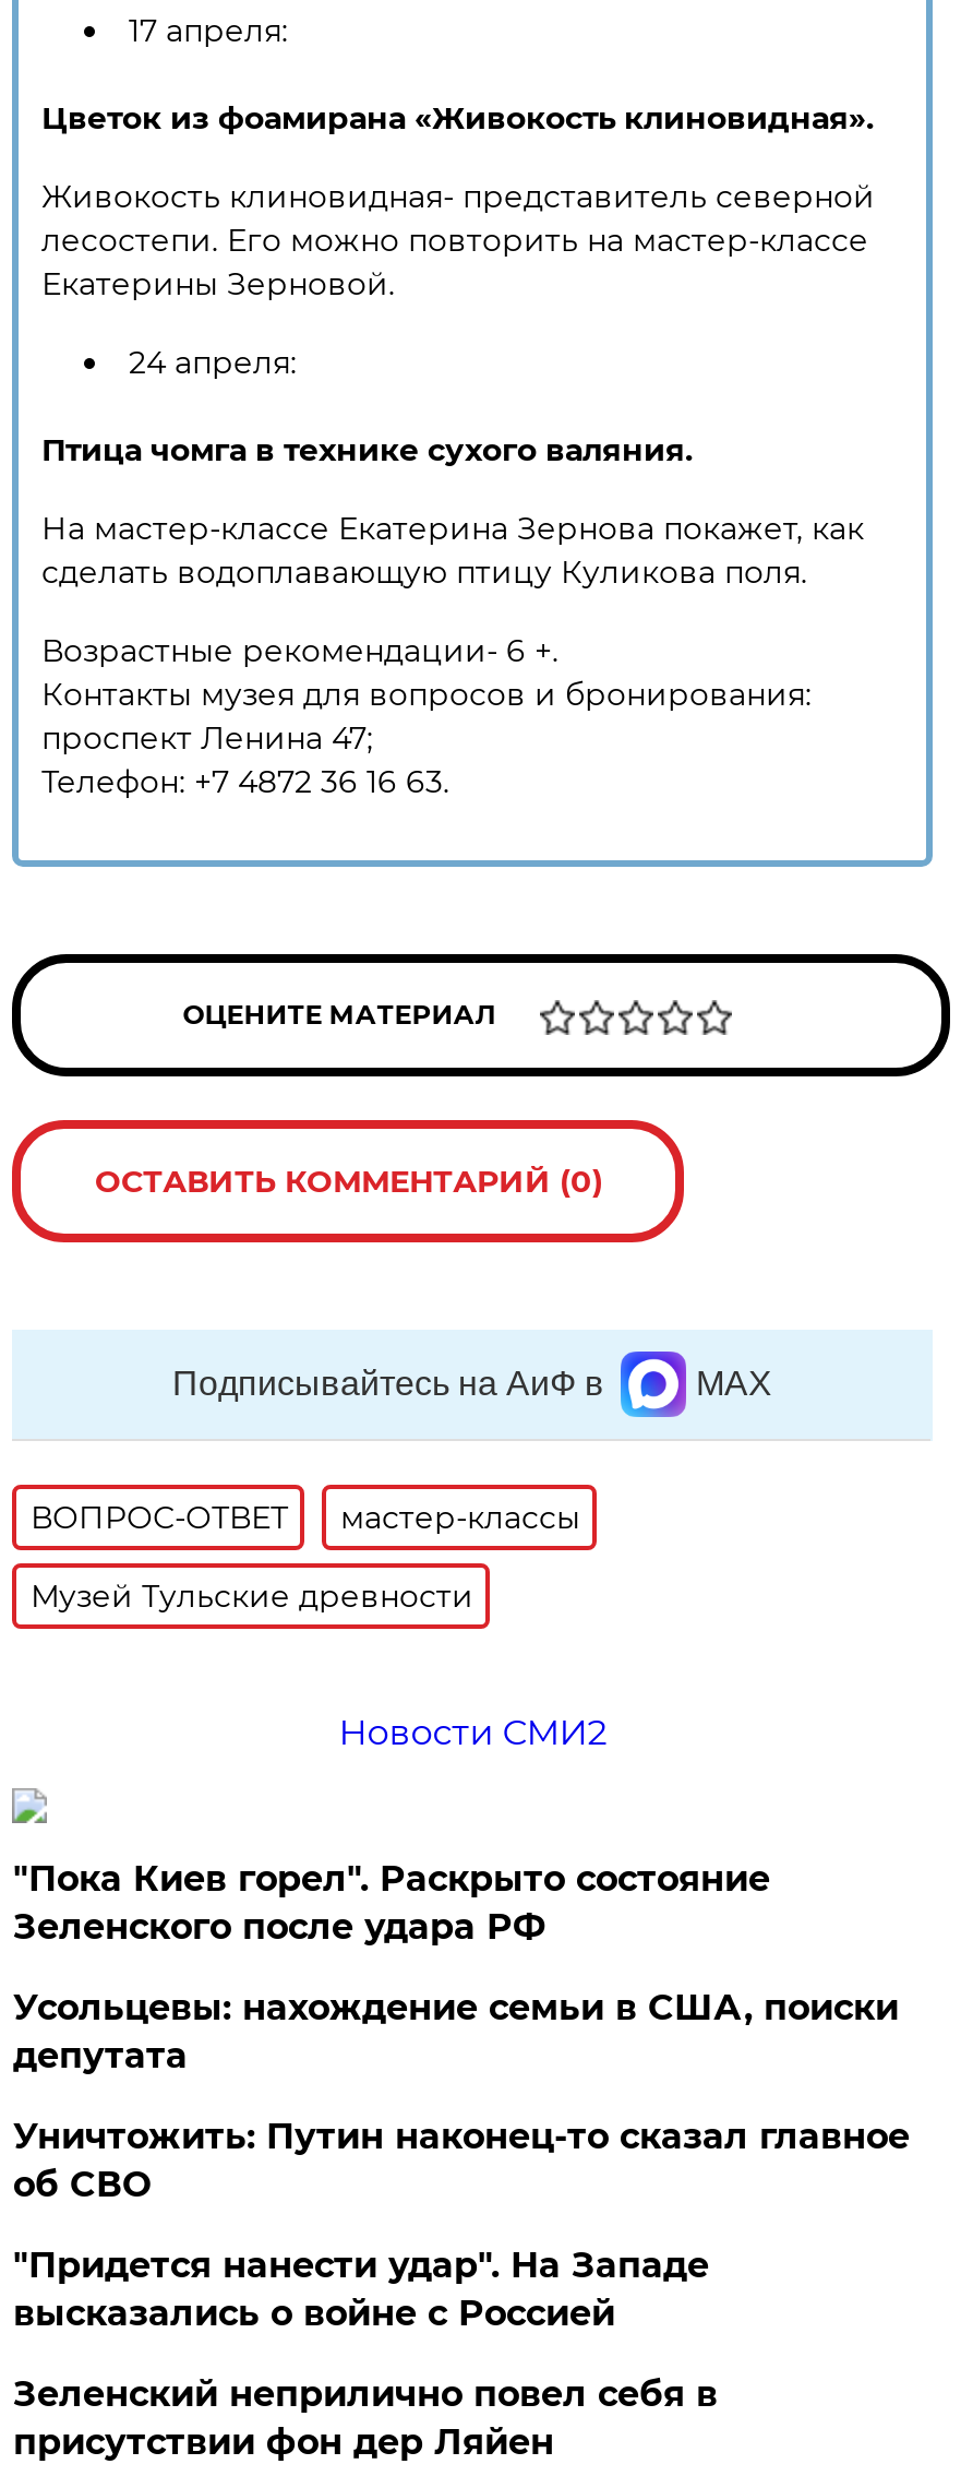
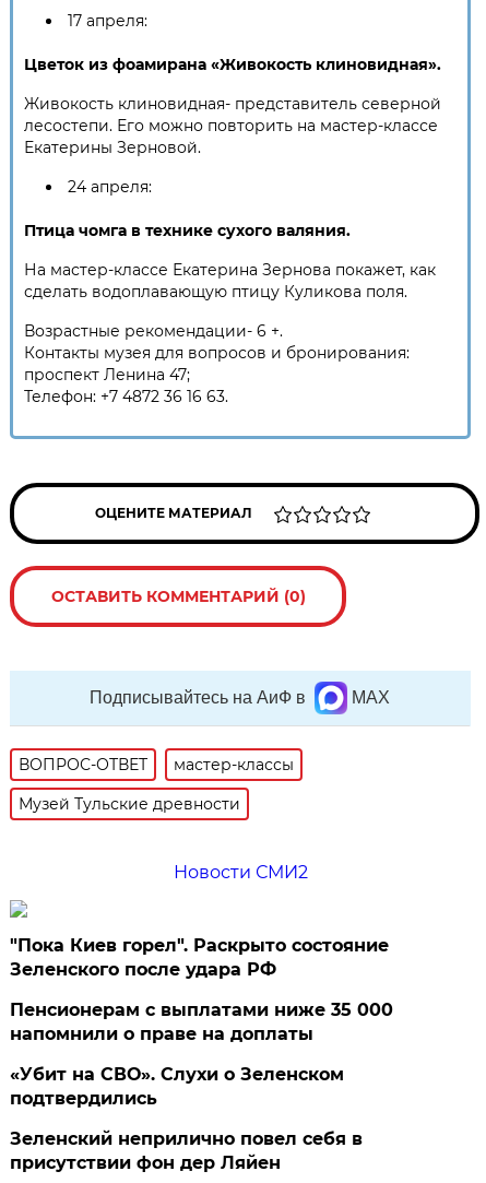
[13,1987,910,2334] Усольцевы: нахождение семьи в США, поиски | депутата | Уничтожить: Путин наконец-то сказал главное | об СВО | "Придется нанести удар". На Западе | высказались о войне с Россией -> [10,999,394,1109] Пенсионерам с выплатами ниже 35 000 | напомнили о праве на доплаты | «Убит на СВО». Слухи о Зеленском | подтвердились

